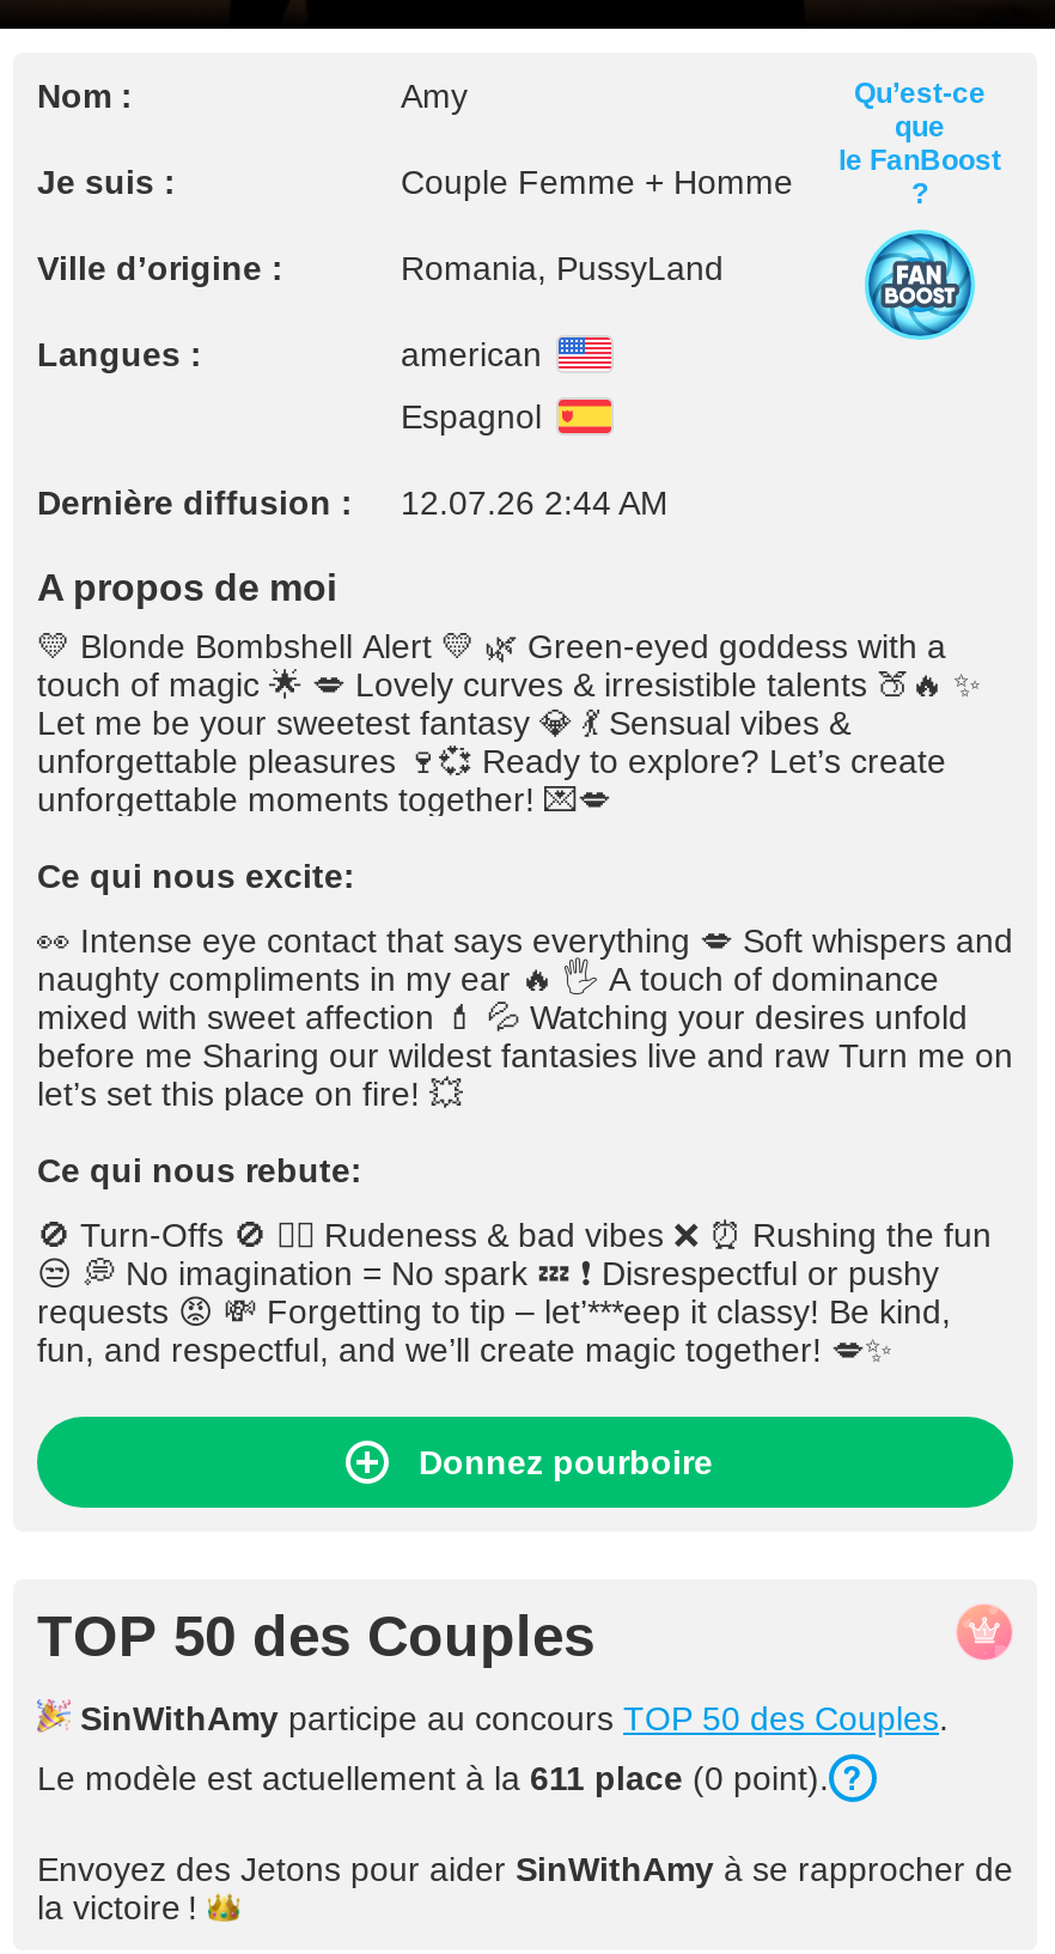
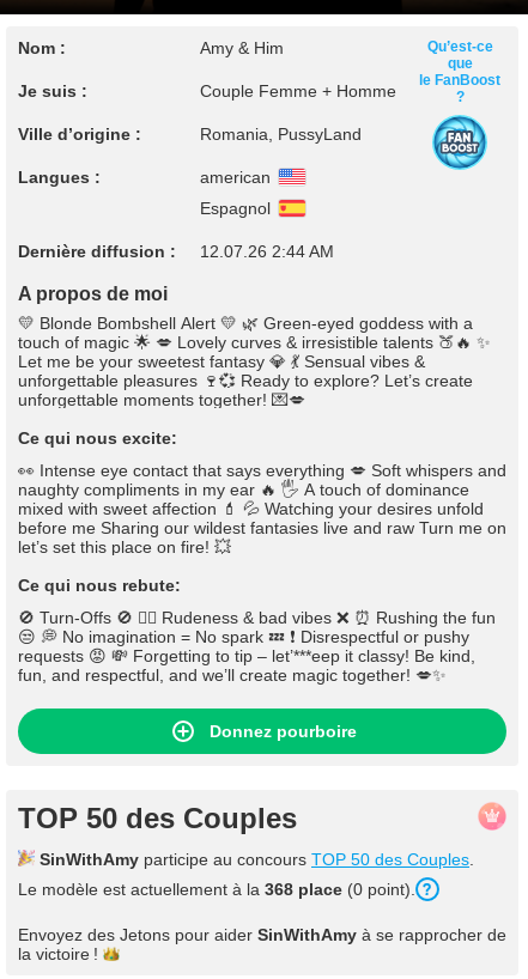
[401,77,468,115] Amy -> [200,38,284,57] Amy & Him
[37,1759,829,1797] Le modèle est actuellement à la 611 place (0 point). -> [18,880,415,899] Le modèle est actuellement à la 368 place (0 point).

